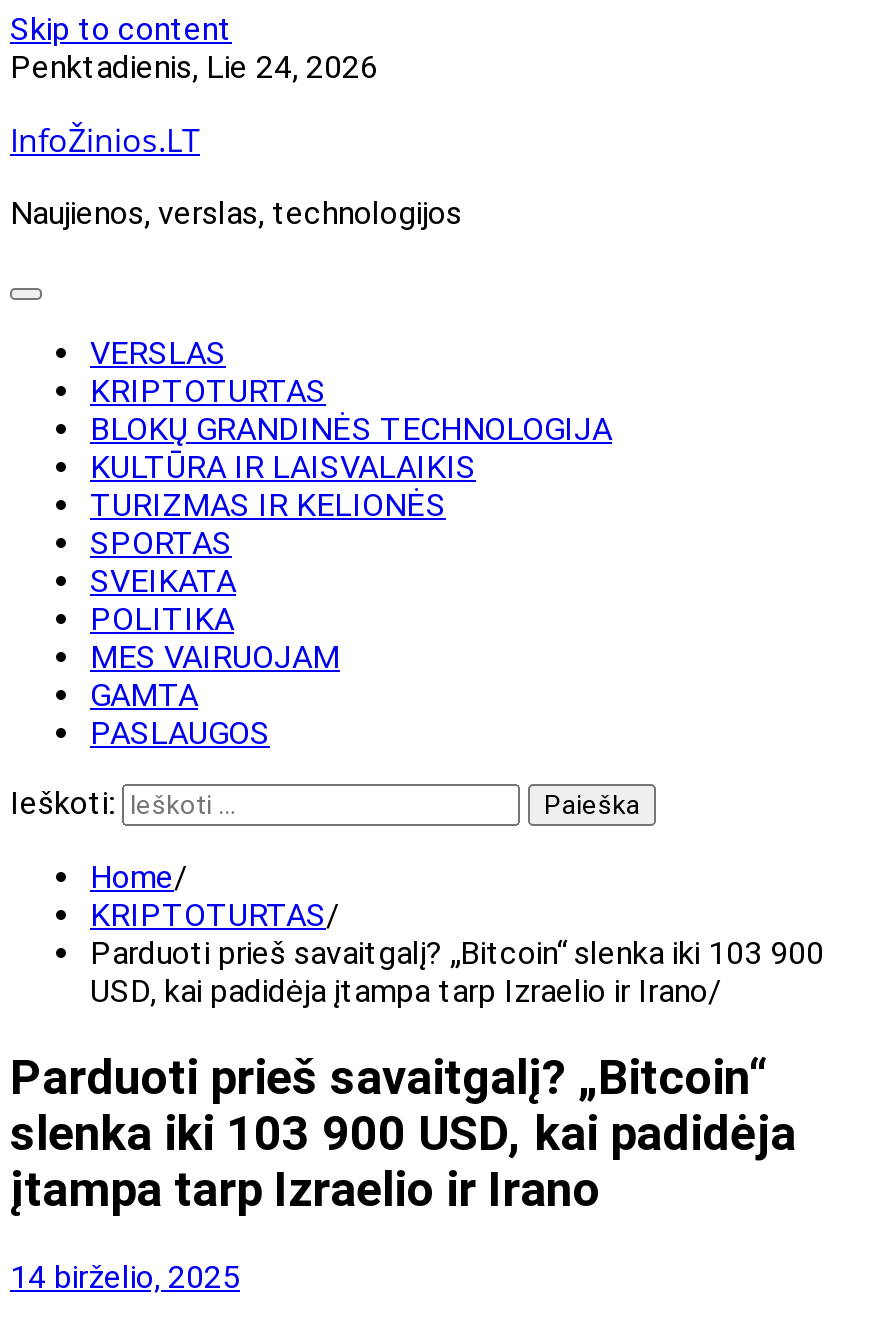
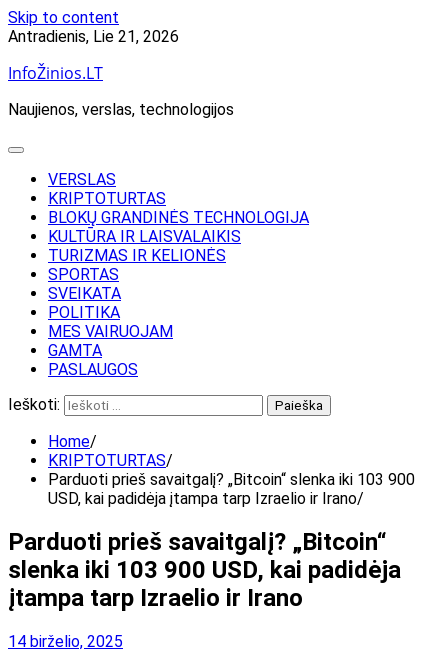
[10,48,378,86] Penktadienis, Lie 24, 2026 -> [8,27,179,46] Antradienis, Lie 21, 2026

